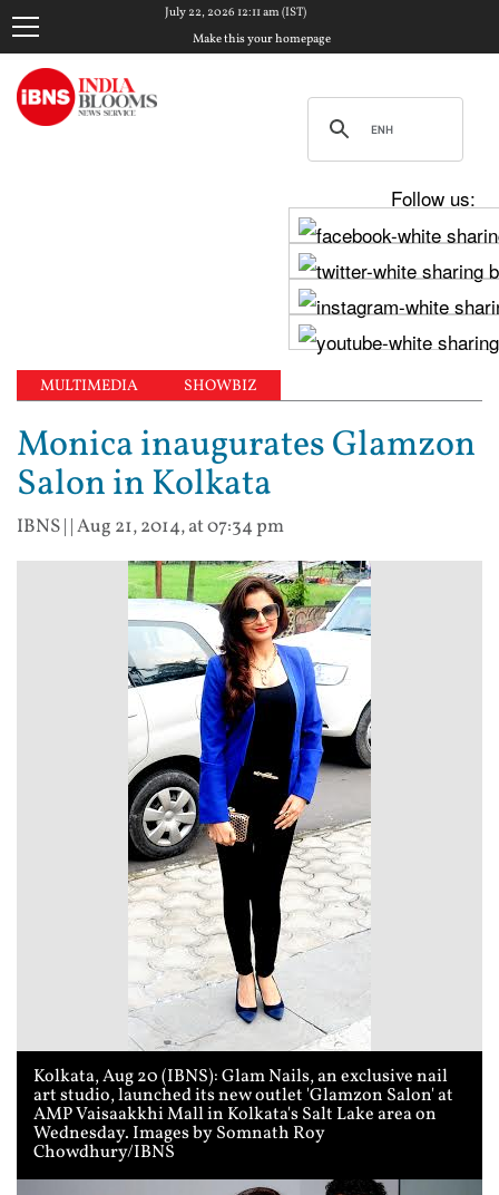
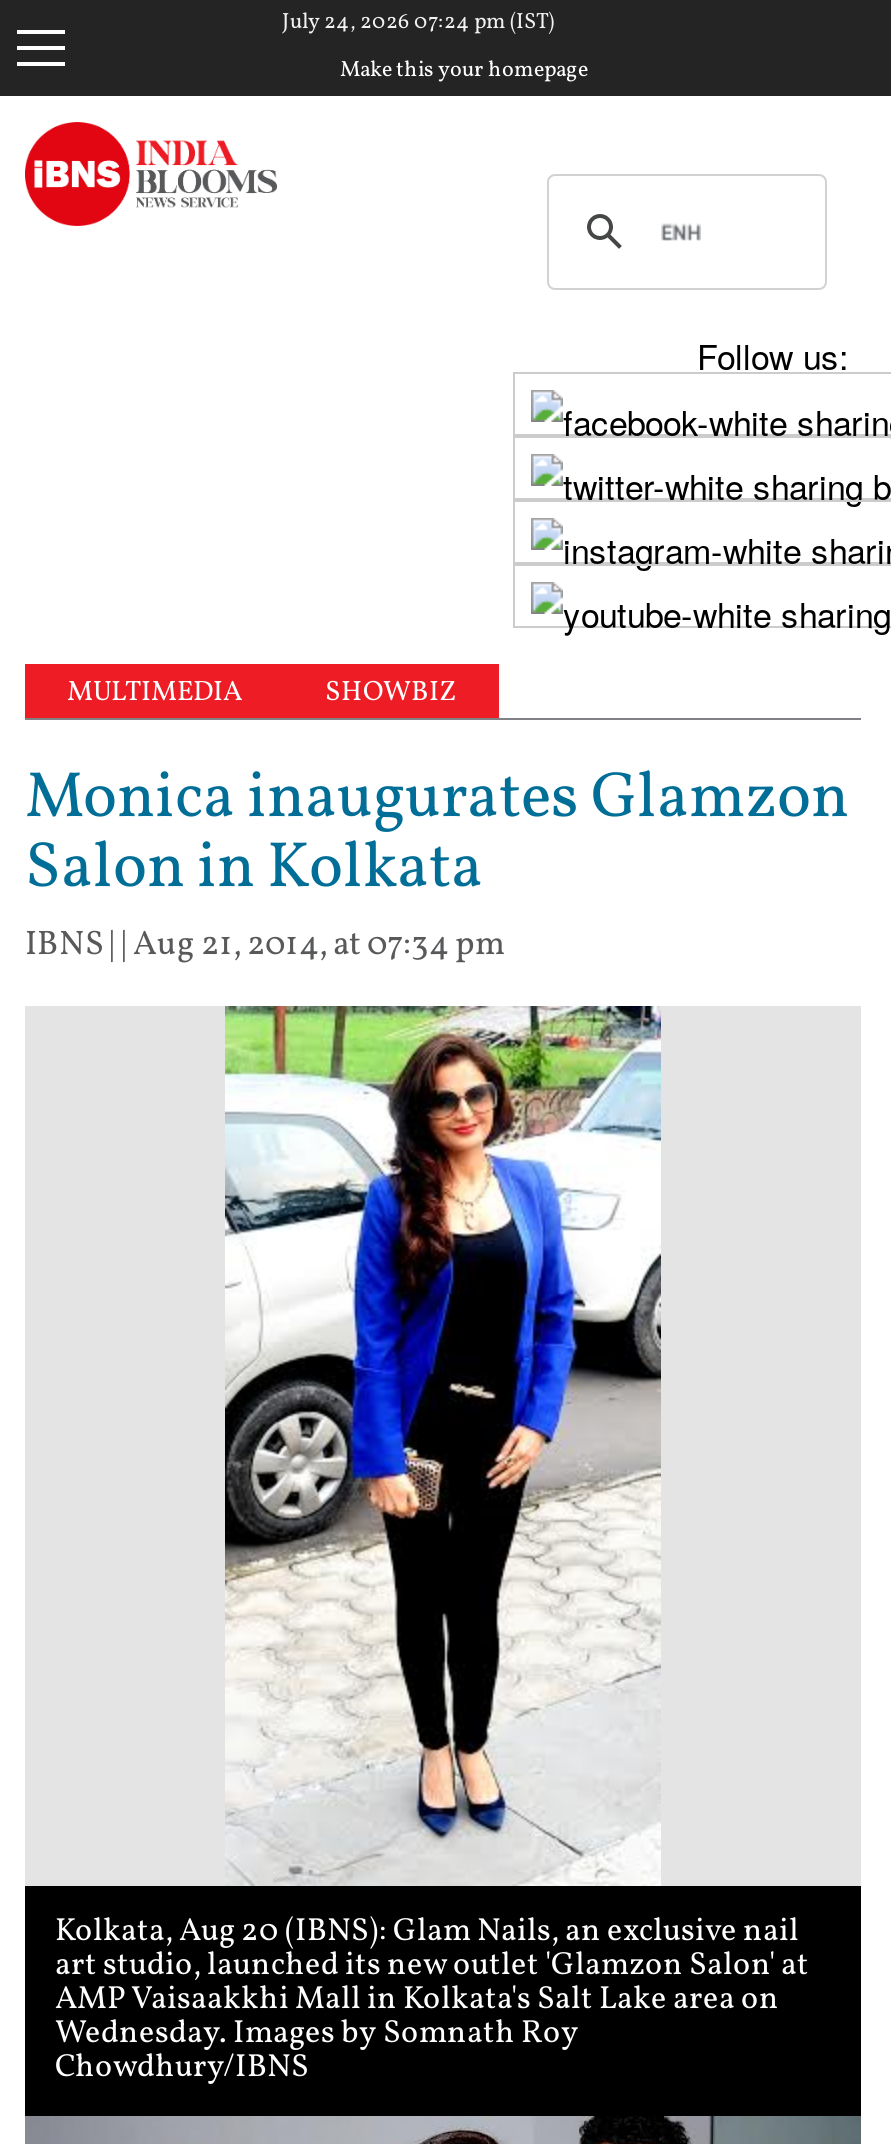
[165,4,306,21] July 22, 2026 12:11 am (IST) -> [282,8,554,38] July 24, 2026 07:24 pm (IST)

